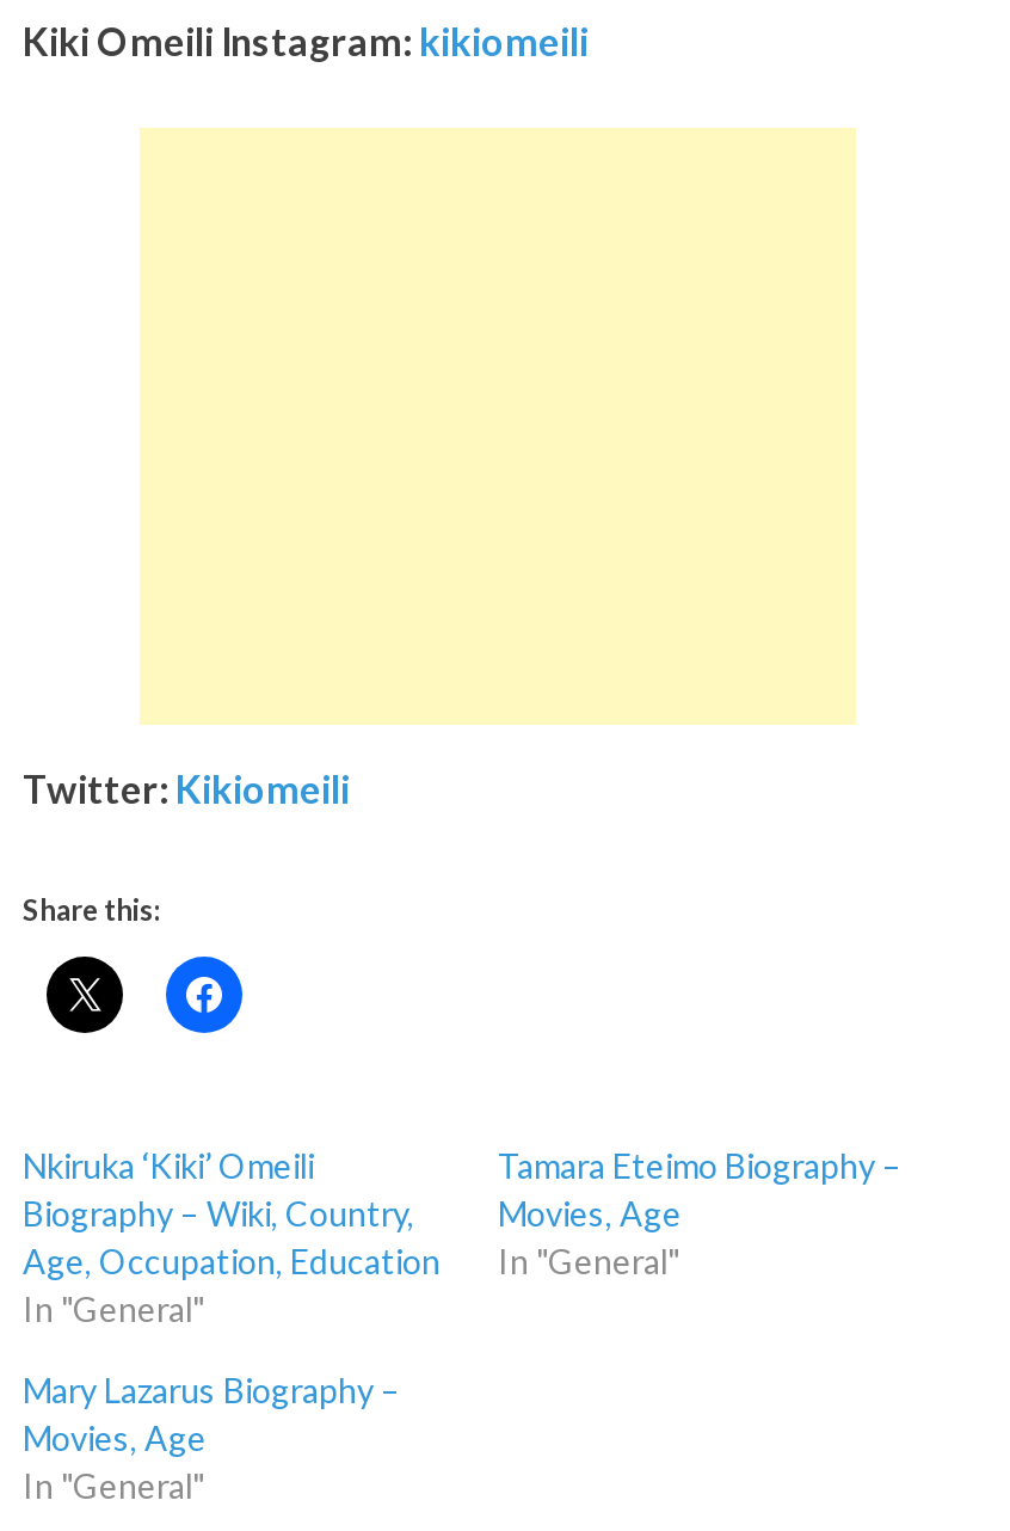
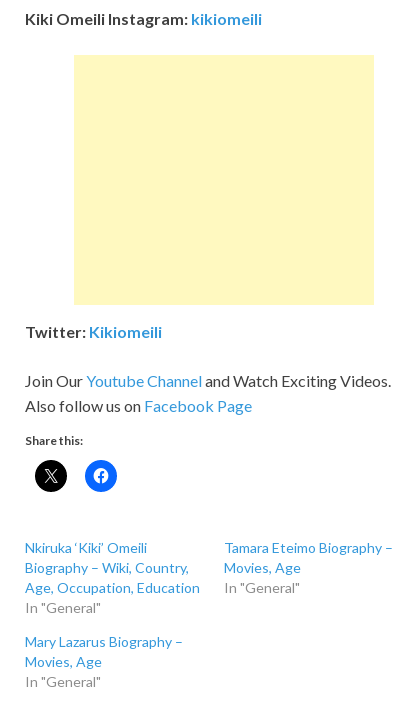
none -> [25,371,391,415] Join Our Youtube Channel and Watch Exciting Videos. | Also follow us on Facebook Page

